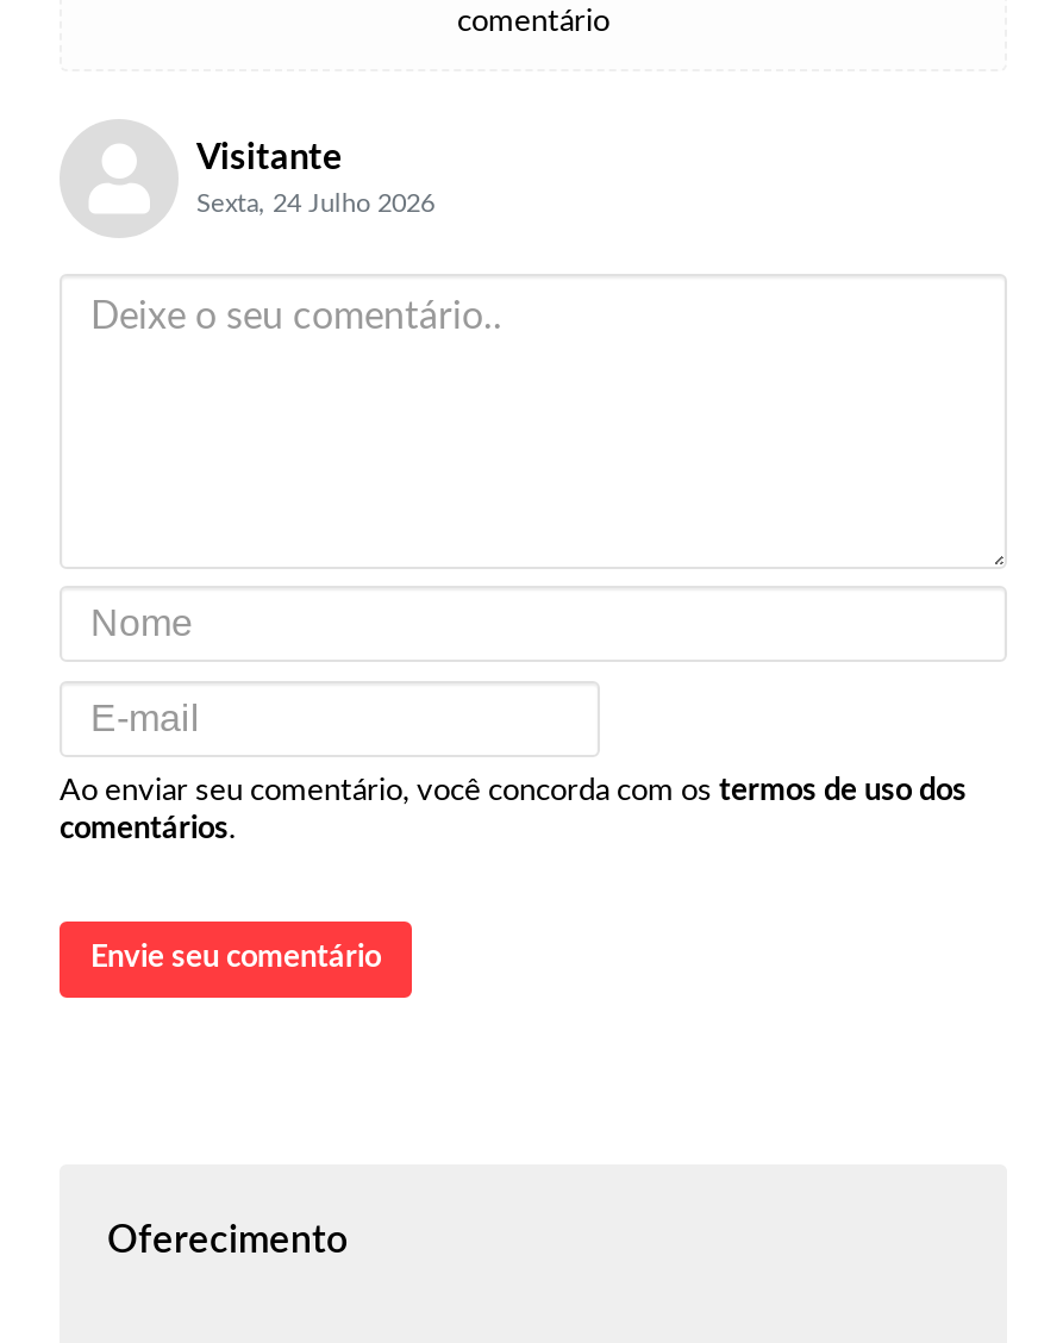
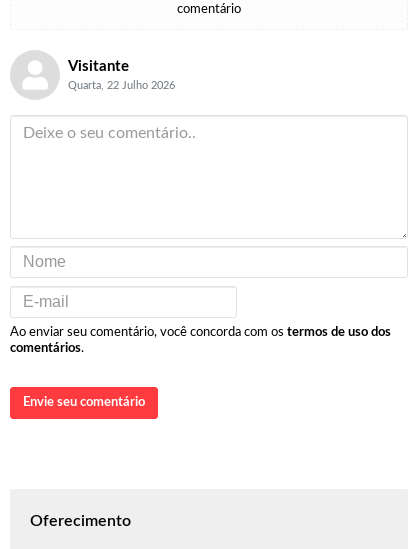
[196,190,434,216] Sexta, 24 Julho 2026 -> [67,80,174,91] Quarta, 22 Julho 2026

